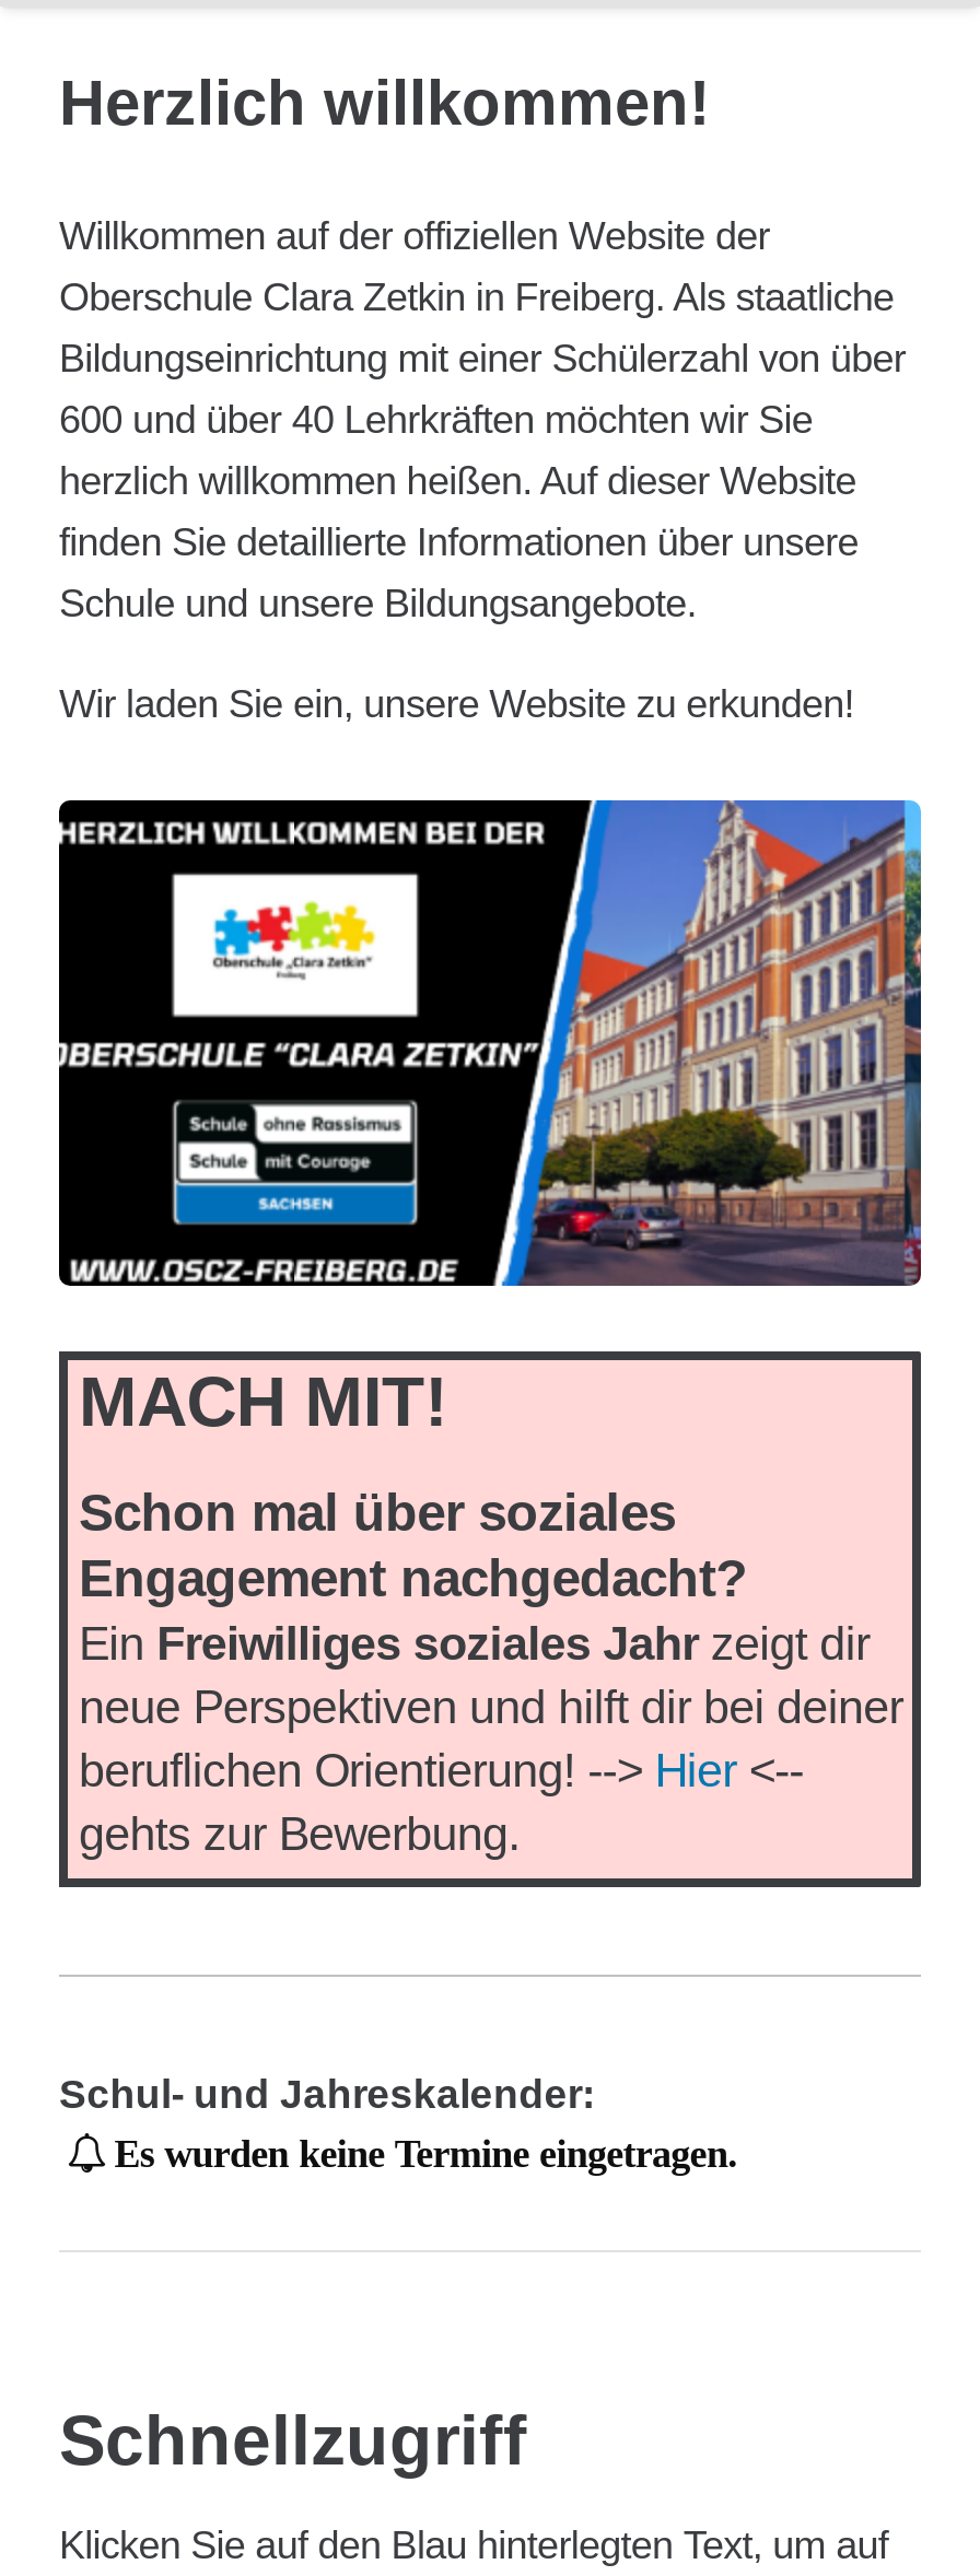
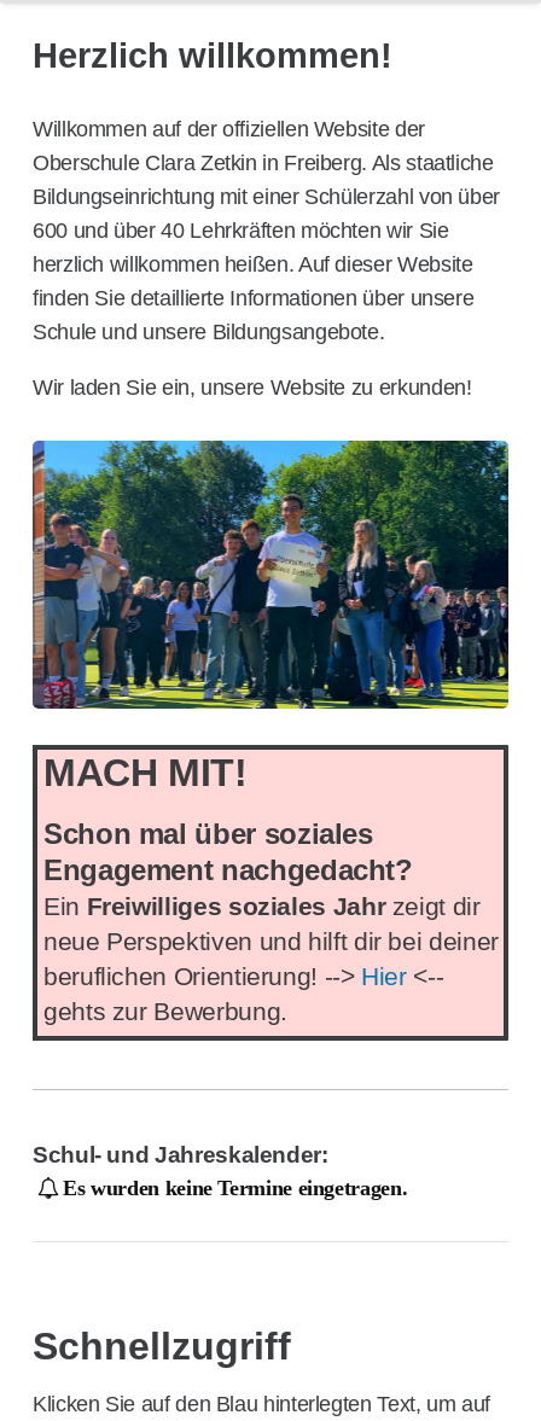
[57,798,923,1288] [image] -> [31,439,510,710] [image]

